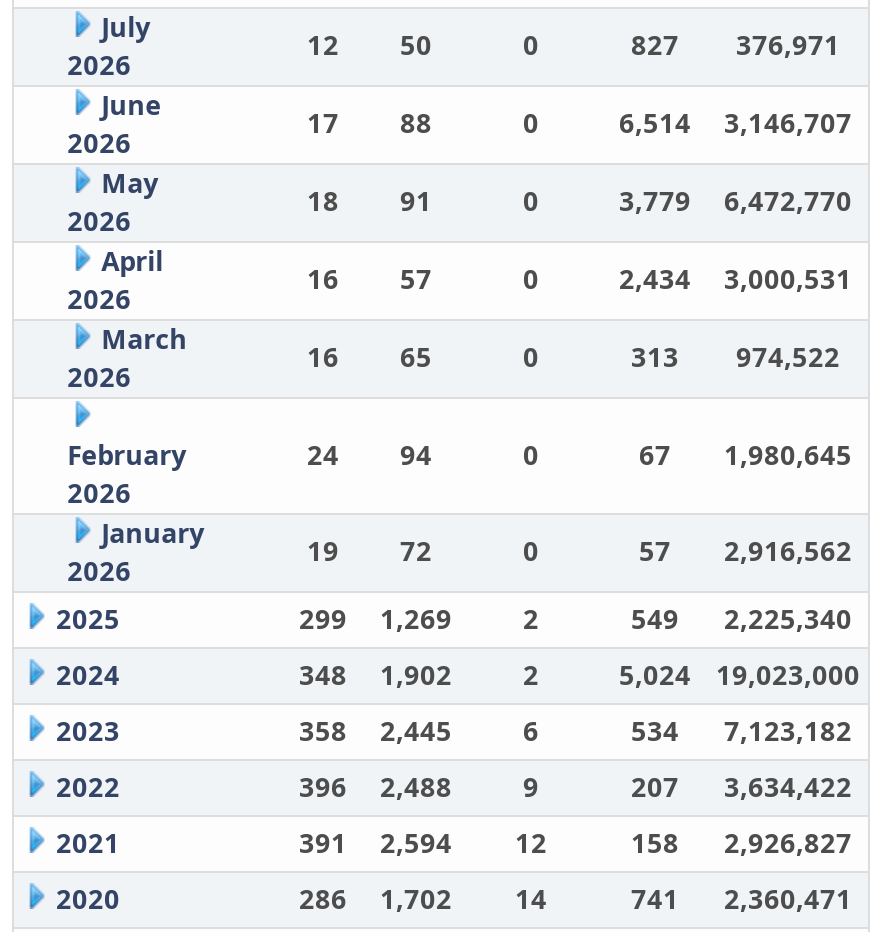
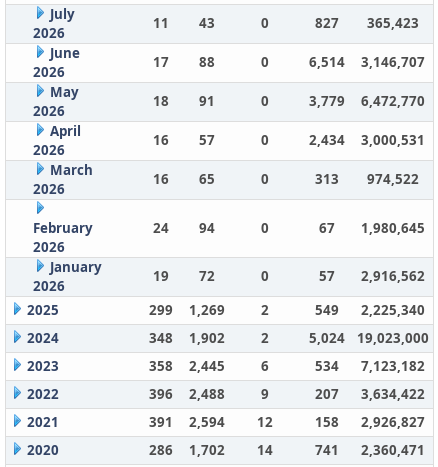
[307,27,339,63] 12 -> [152,14,168,32] 11
[400,27,432,63] 50 -> [199,14,215,32] 43
[631,27,840,63] 827 376,971 -> [314,14,419,32] 827 365,423

